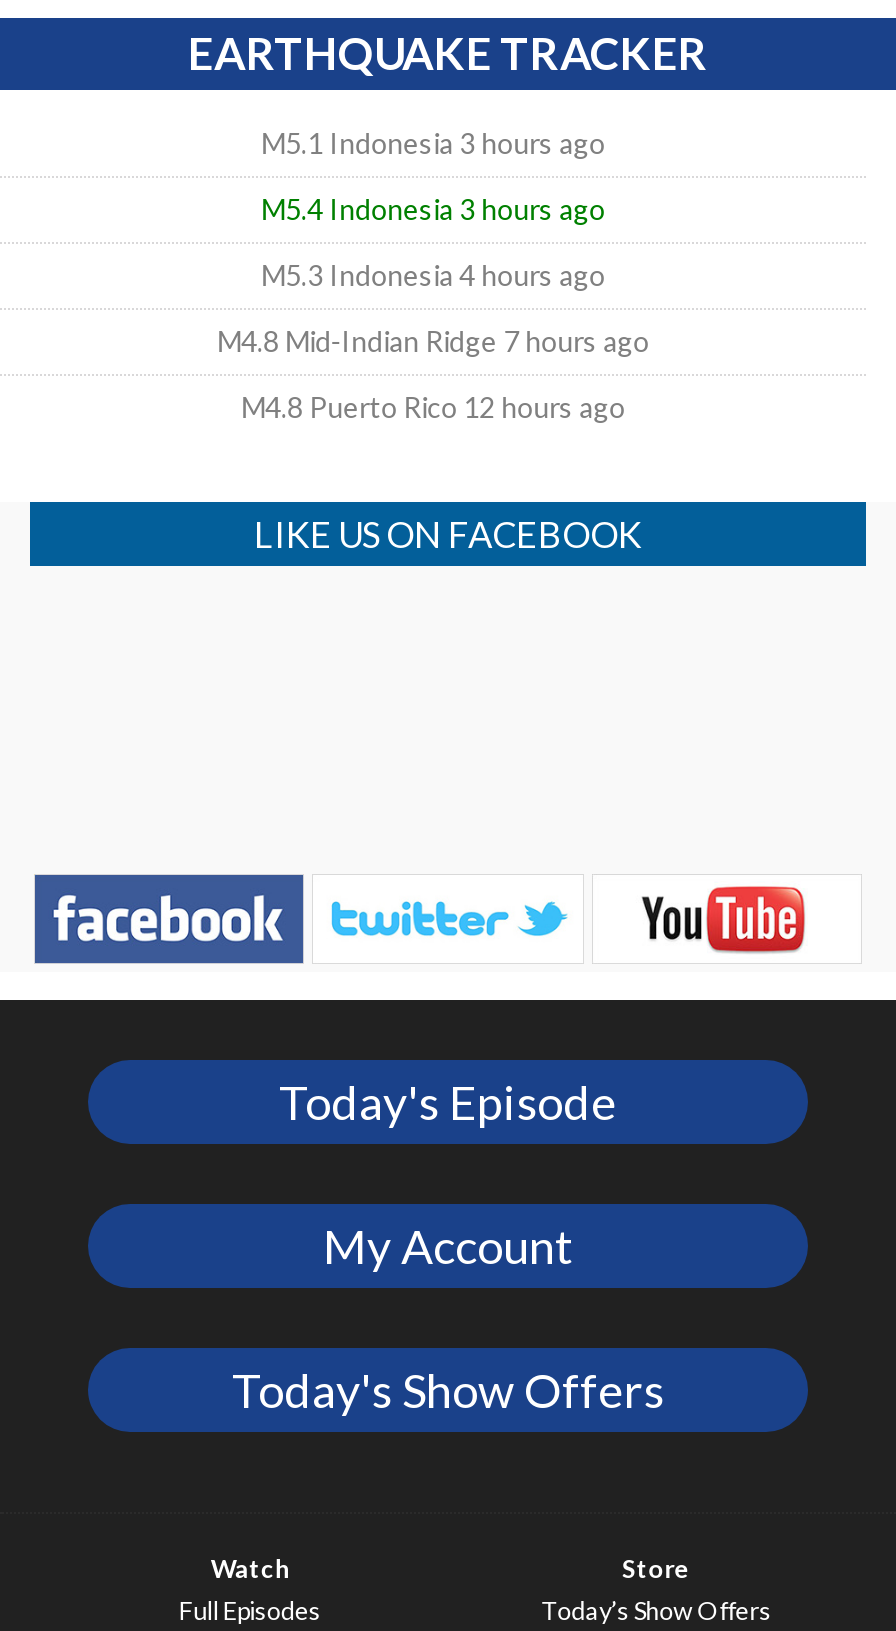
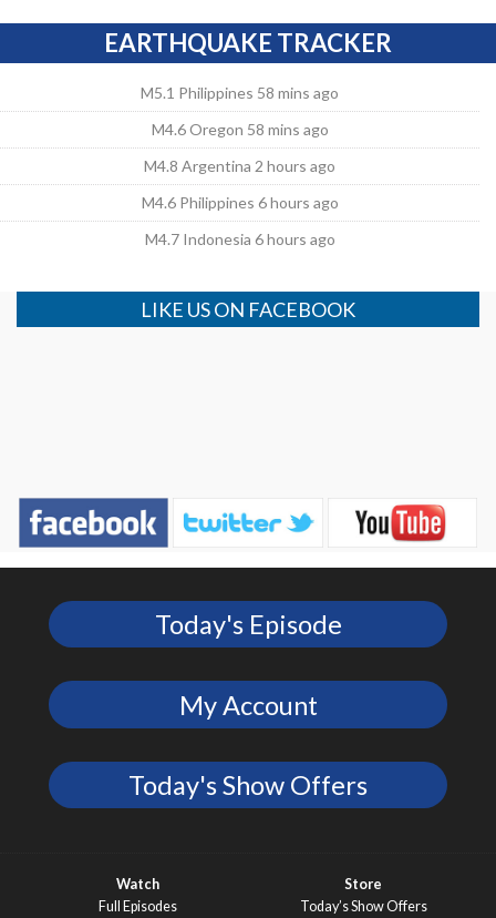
[261,126,605,160] M5.1 Indonesia 3 hours ago -> [141,84,339,103] M5.1 Philippines 58 mins ago
[261,192,605,226] M5.4 Indonesia 3 hours ago -> [151,120,328,139] M4.6 Oregon 58 mins ago
[261,258,605,292] M5.3 Indonesia 4 hours ago -> [144,157,336,176] M4.8 Argentina 2 hours ago
[217,324,649,358] M4.8 Mid-Indian Ridge 7 hours ago -> [141,193,338,212] M4.6 Philippines 6 hours ago
[241,390,625,424] M4.8 Puerto Rico 12 hours ago -> [145,230,335,249] M4.7 Indonesia 6 hours ago

